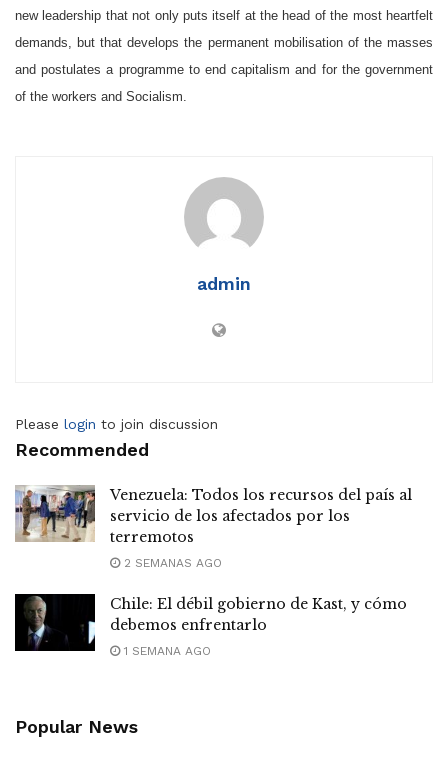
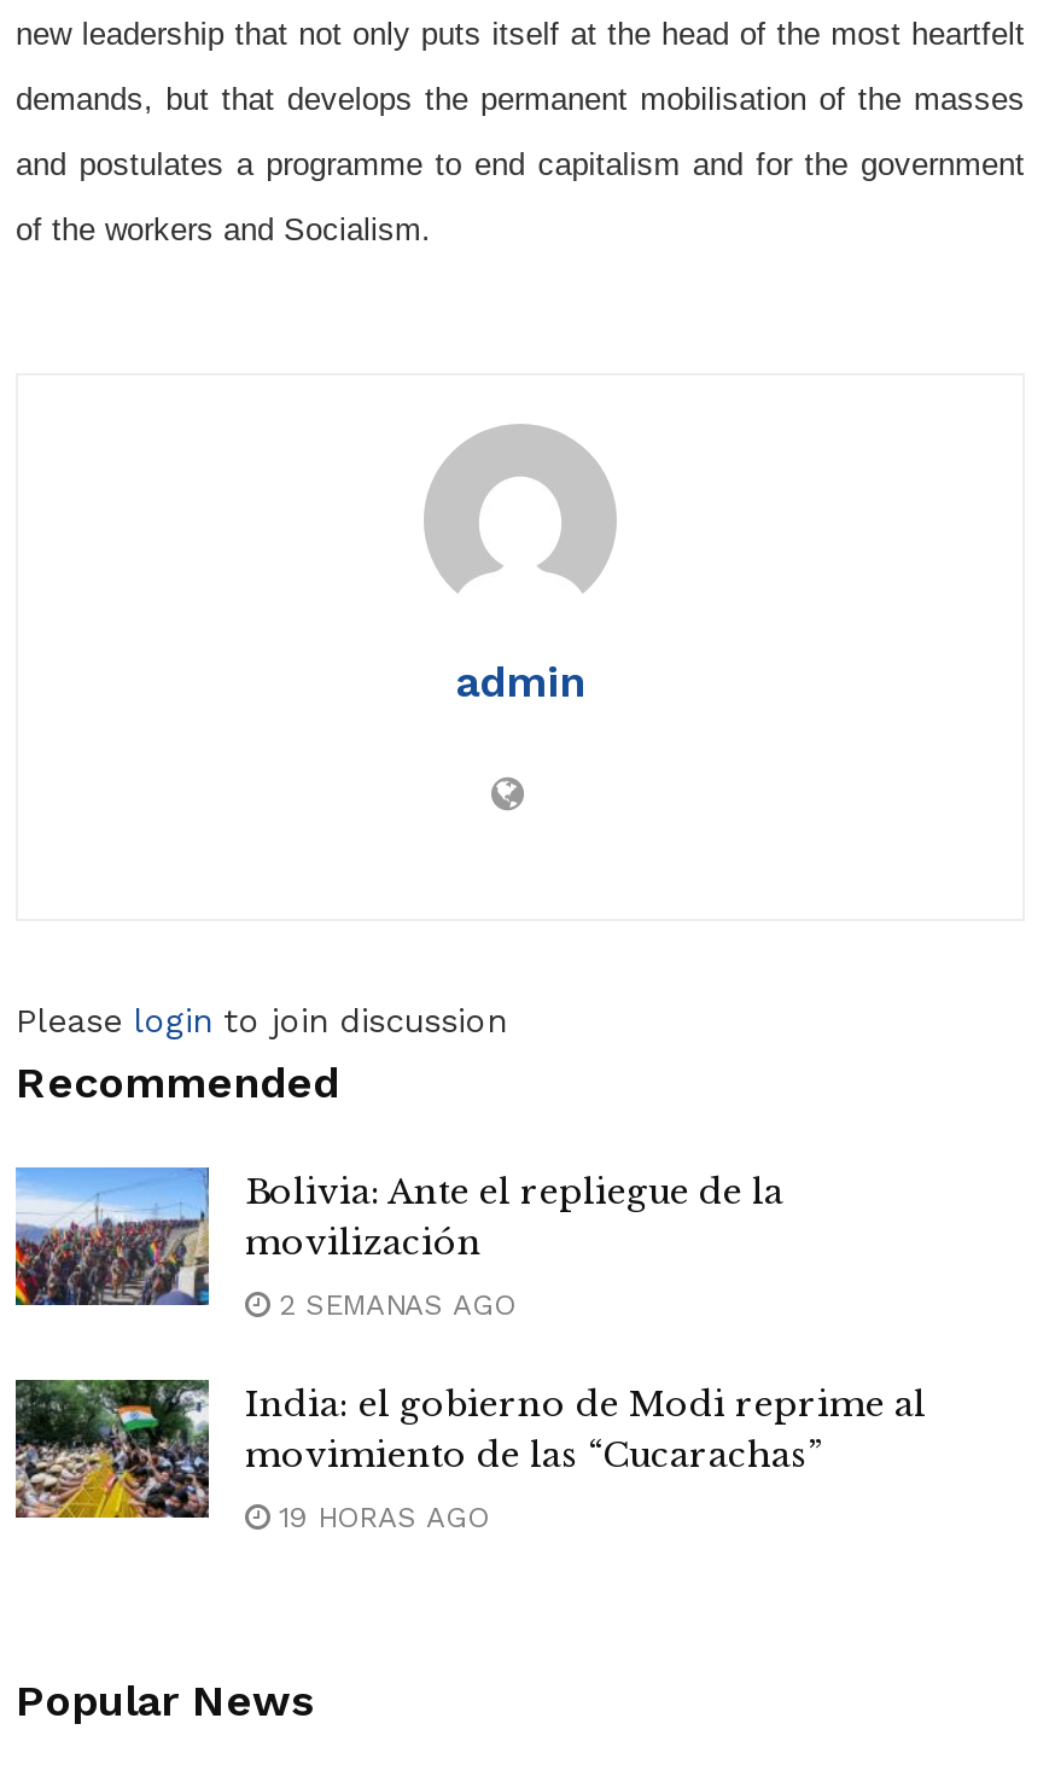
[15,485,412,546] [image] | Venezuela: Todos los recursos del país al | servicio de los afectados por los | terremotos -> [13,1165,783,1307] [image] | Bolivia: Ante el repliegue de la | movilización
[14,593,407,652] [image] | Chile: El débil gobierno de Kast, y cómo | debemos enfrentarlo -> [13,1378,926,1520] [image] | India: el gobierno de Modi reprime al | movimiento de las “Cucarachas”
[120,644,211,658] 1 SEMANA AGO -> [269,1500,489,1534] 19 HORAS AGO

